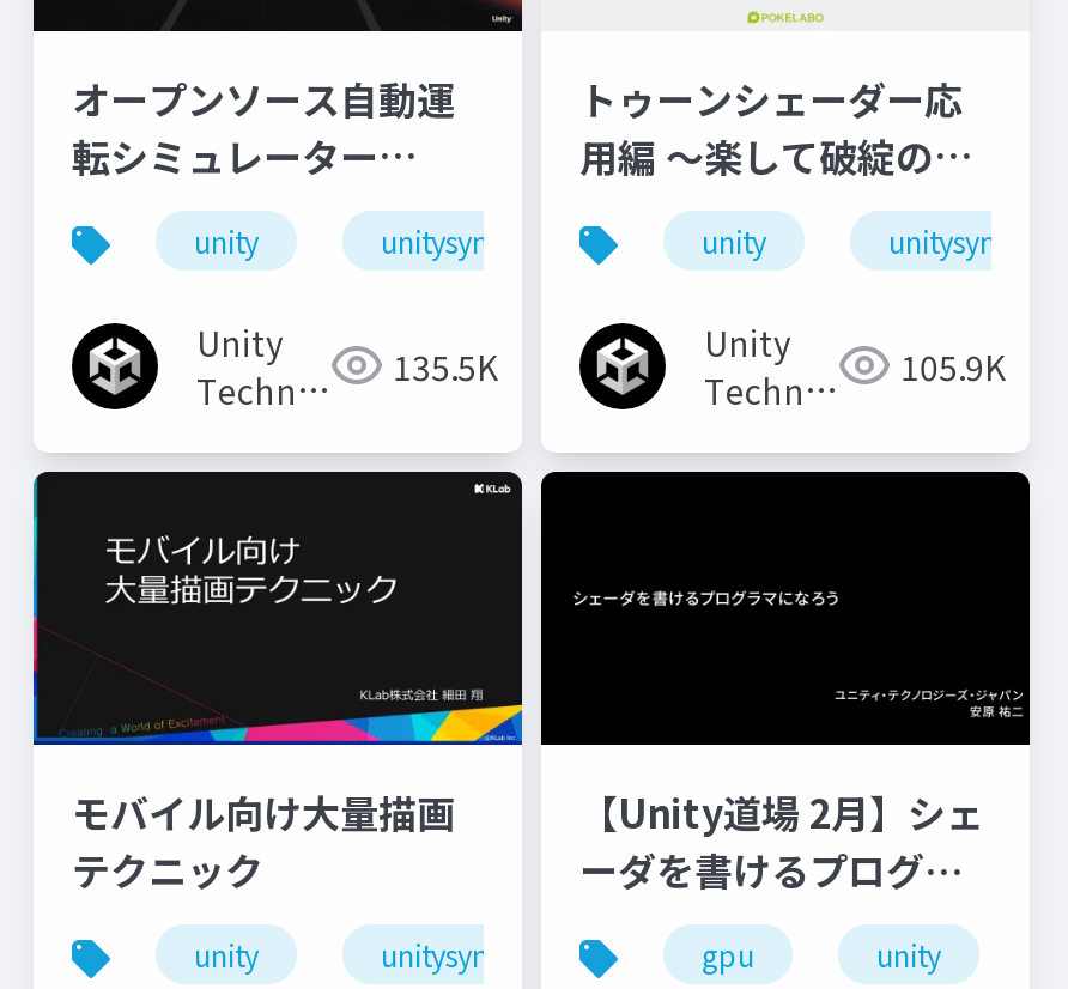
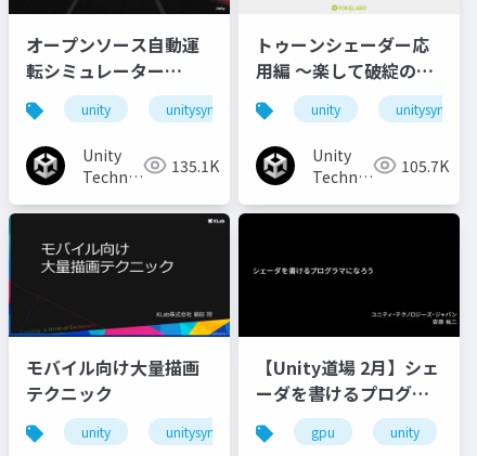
[393,341,498,389] 135.5K -> [171,154,219,176] 135.1K
[900,341,1006,389] 105.9K -> [401,154,449,176] 105.7K

